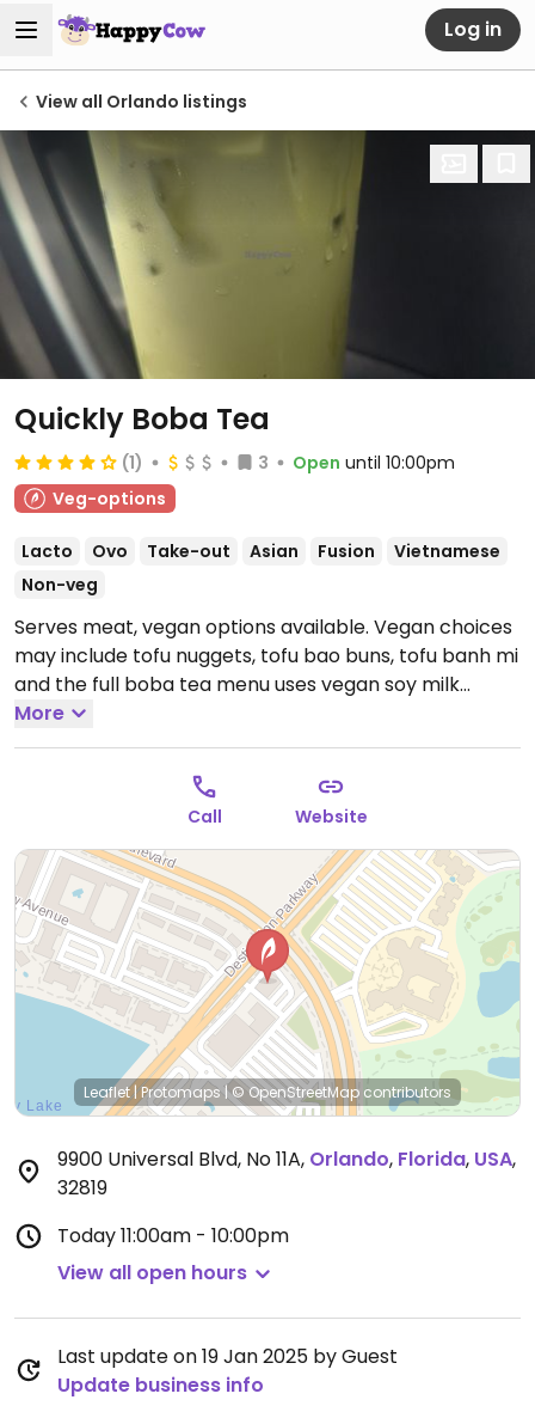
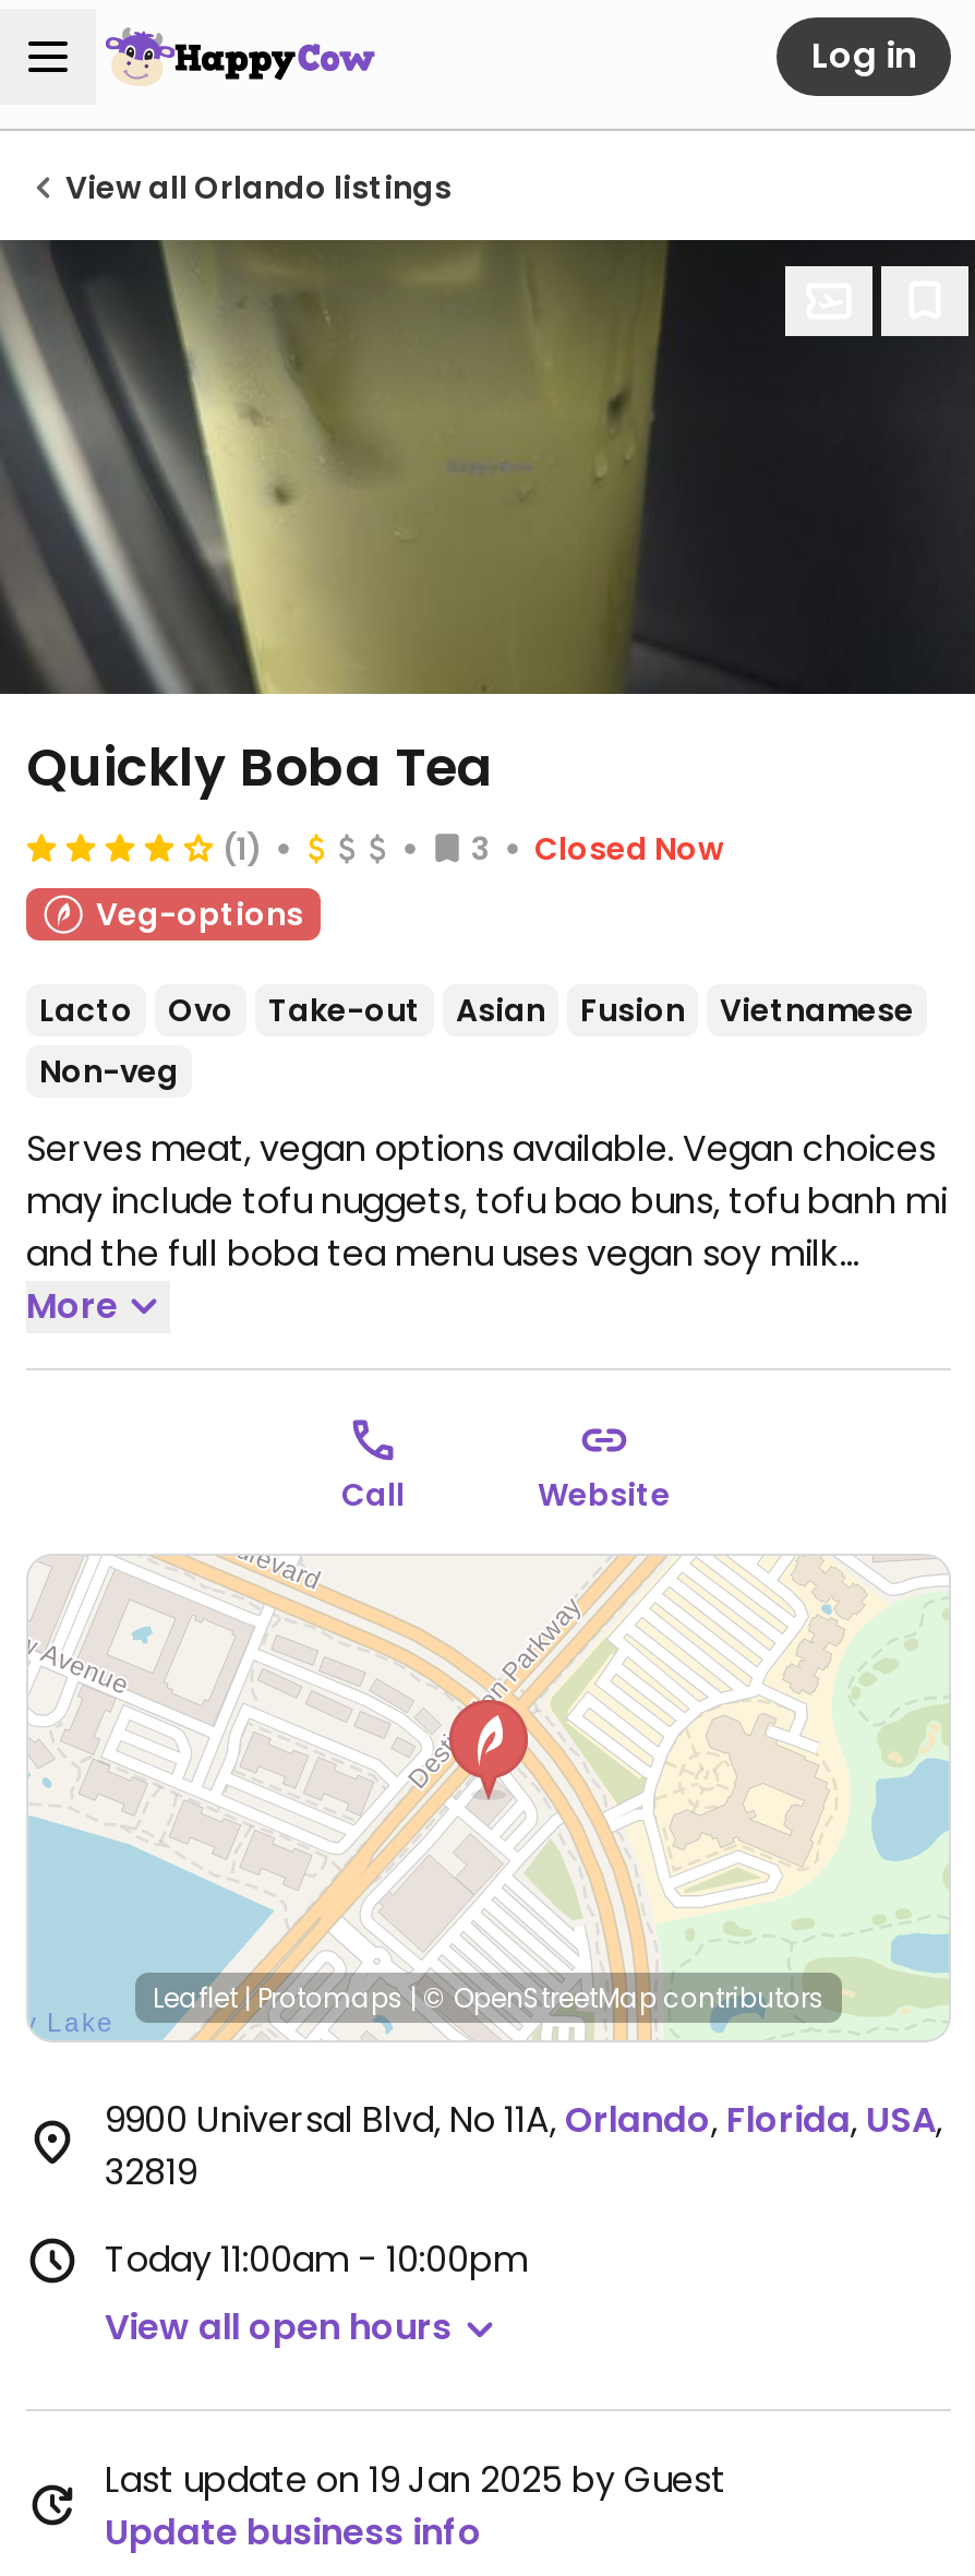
[293,451,455,475] Open until 10:00pm -> [534,826,724,870] Closed Now

